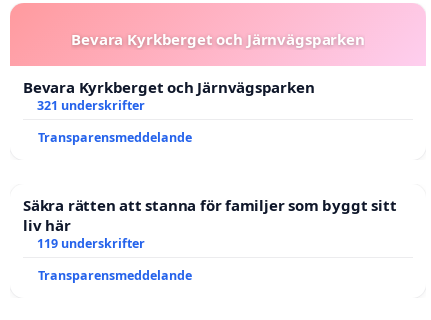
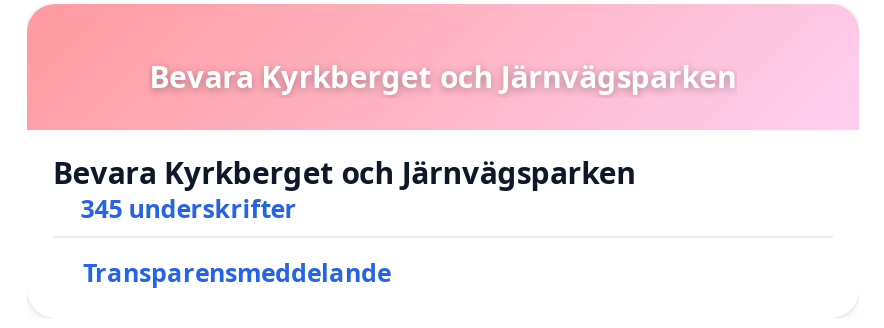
[23,97,396,252] 321 underskrifter | Transparensmeddelande | Säkra rätten att stanna för familjer som byggt sitt | liv här | 119 underskrifter -> [81,193,297,227] 345 underskrifter

